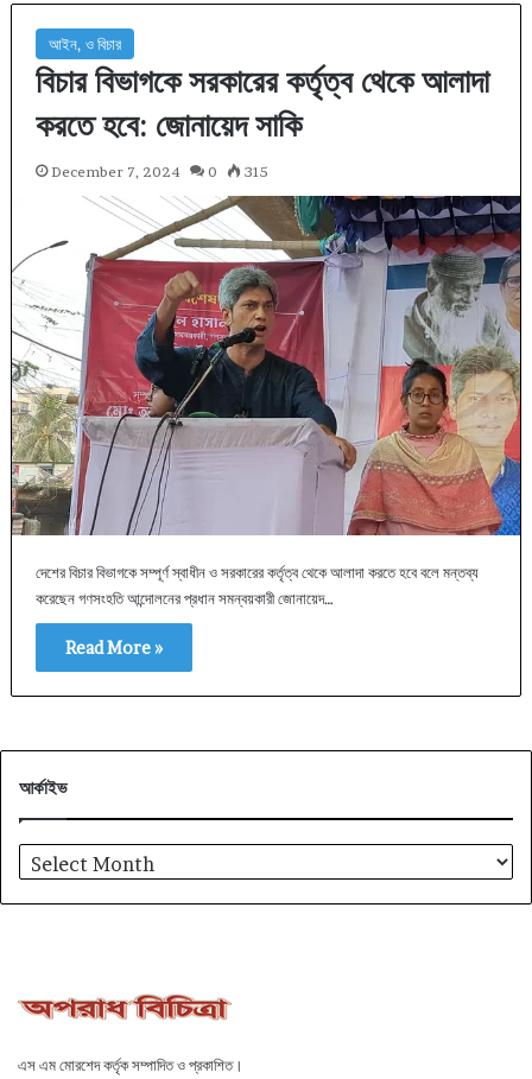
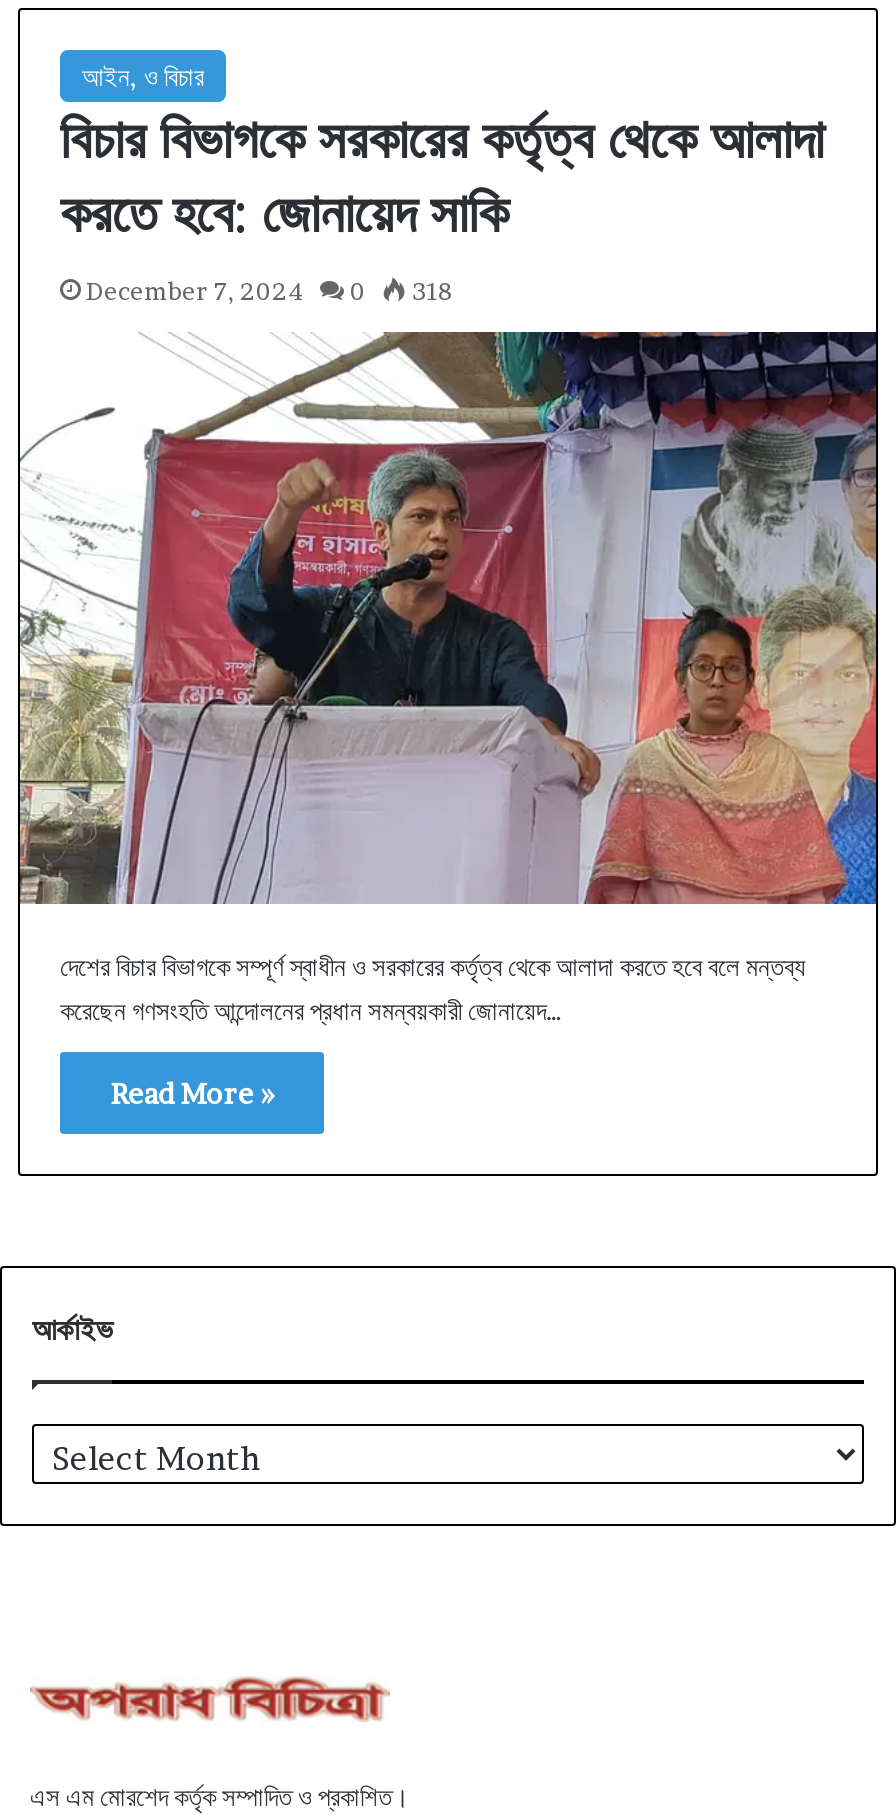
[51,163,268,181] December 7, 2024 0 315 -> [86,277,454,307] December 7, 2024 0 318

